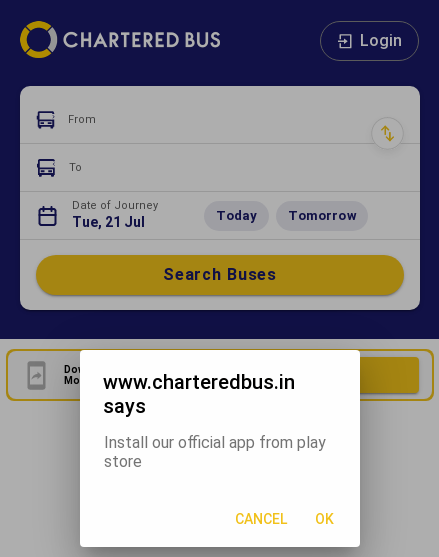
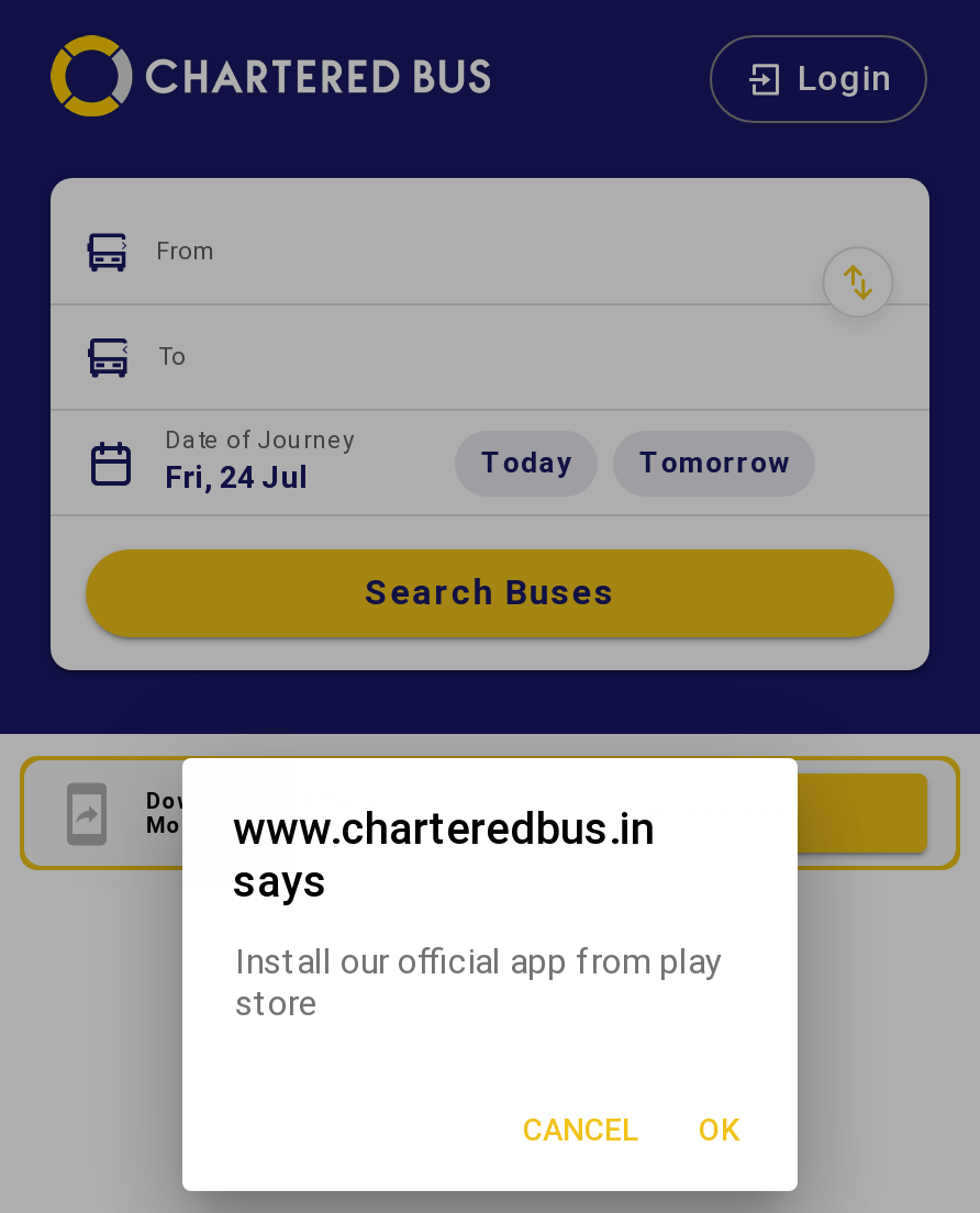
[72,214,145,230] Tue, 21 Jul -> [165,459,308,494] Fri, 24 Jul

